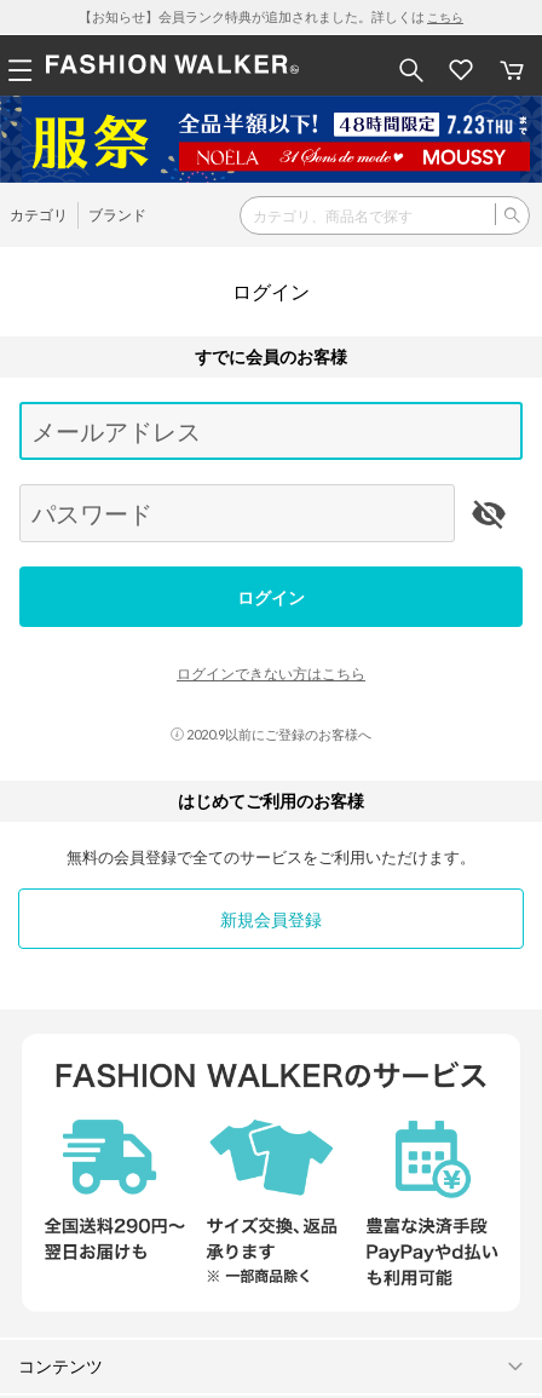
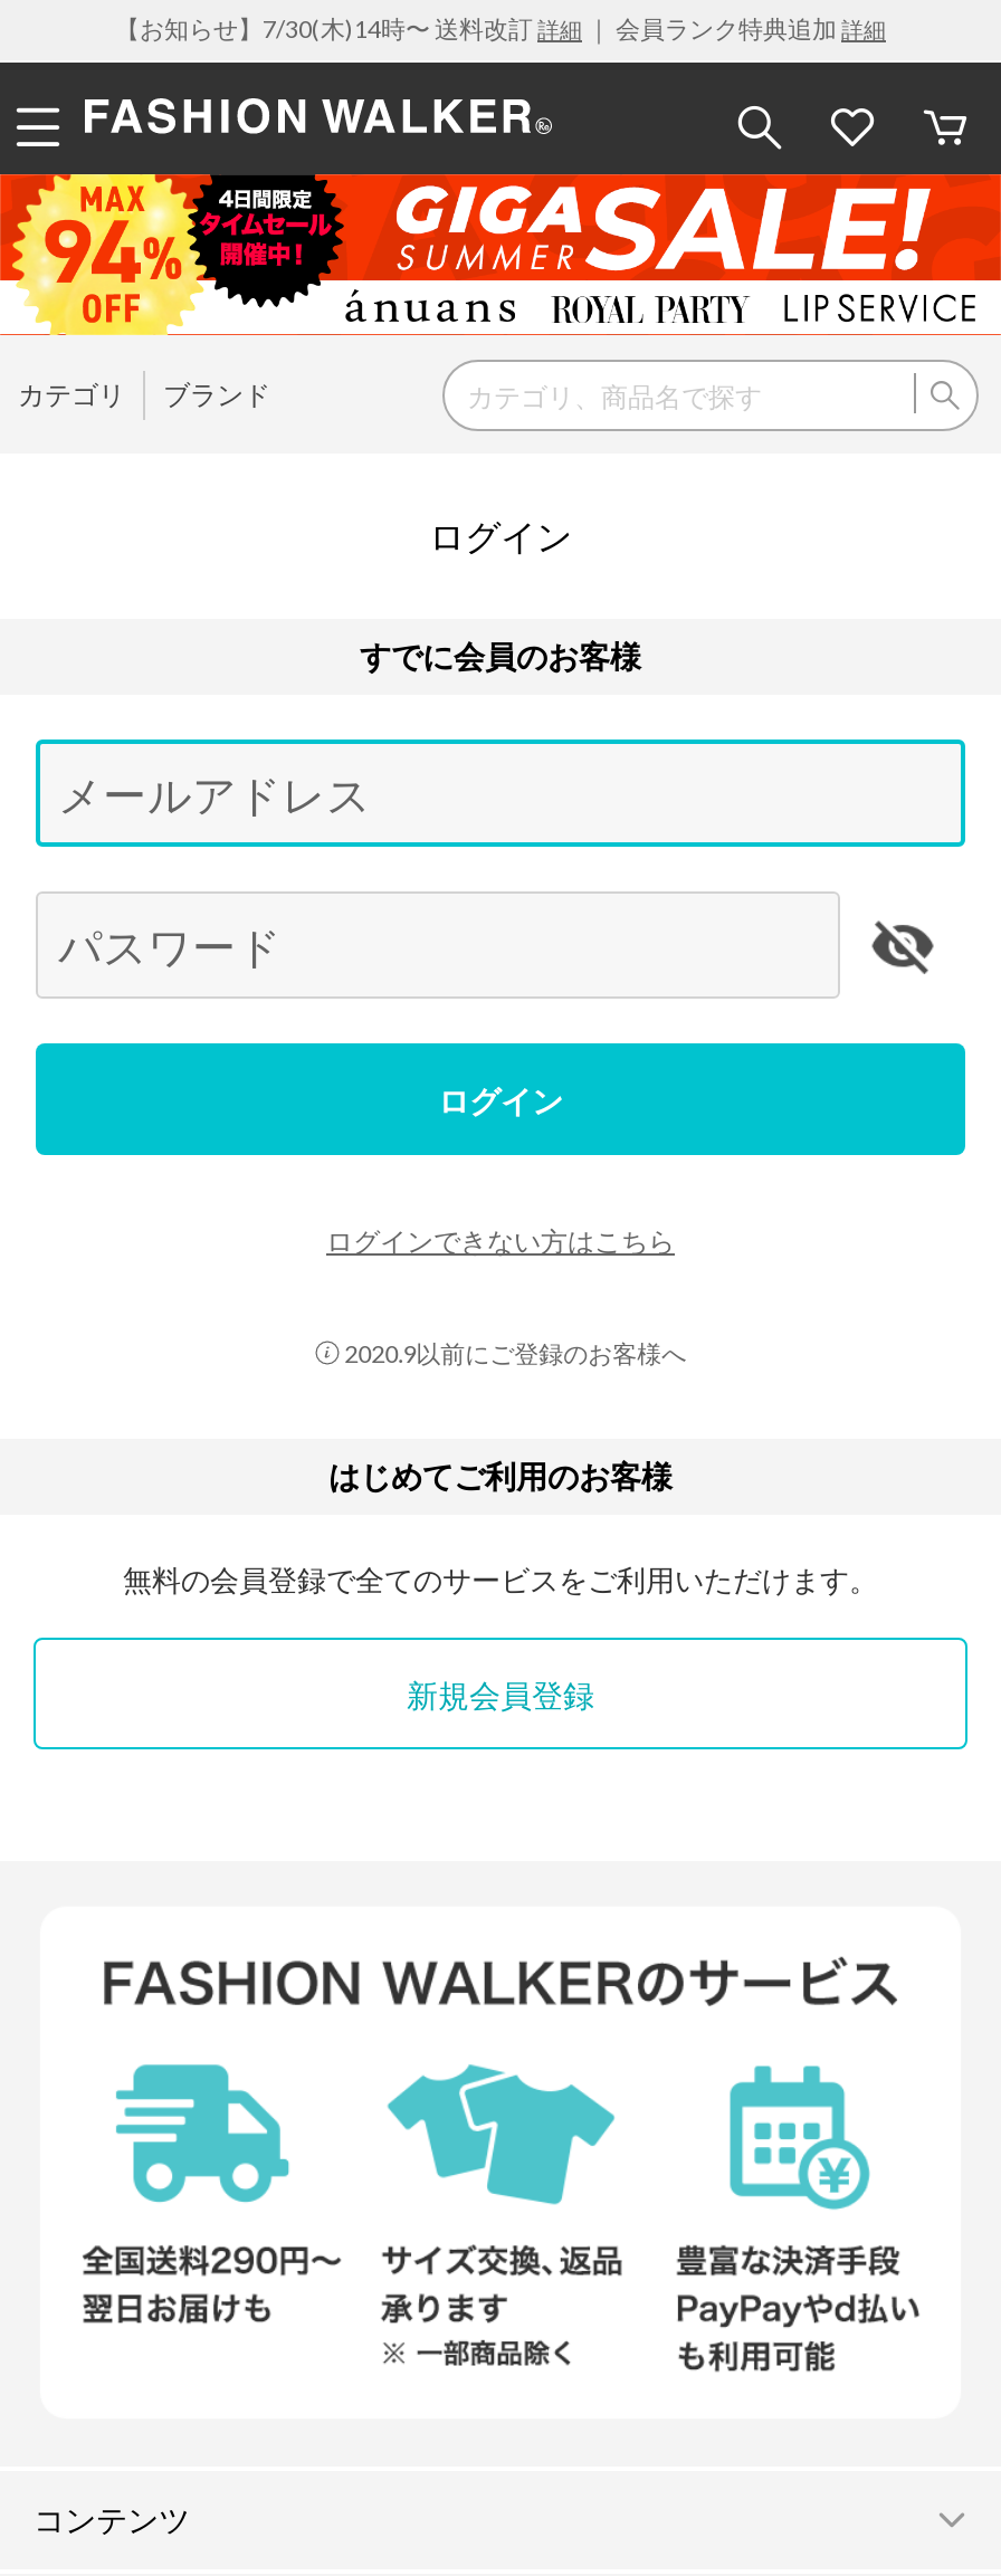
[79,8,463,24] 【お知らせ】会員ランク特典が追加されました。詳しくはこちら -> [115,13,886,42] 【お知らせ】7/30(木)14時〜 送料改訂詳細｜ 会員ランク特典追加詳細
[4,96,538,184] [image] -> [7,172,994,337] [image]

